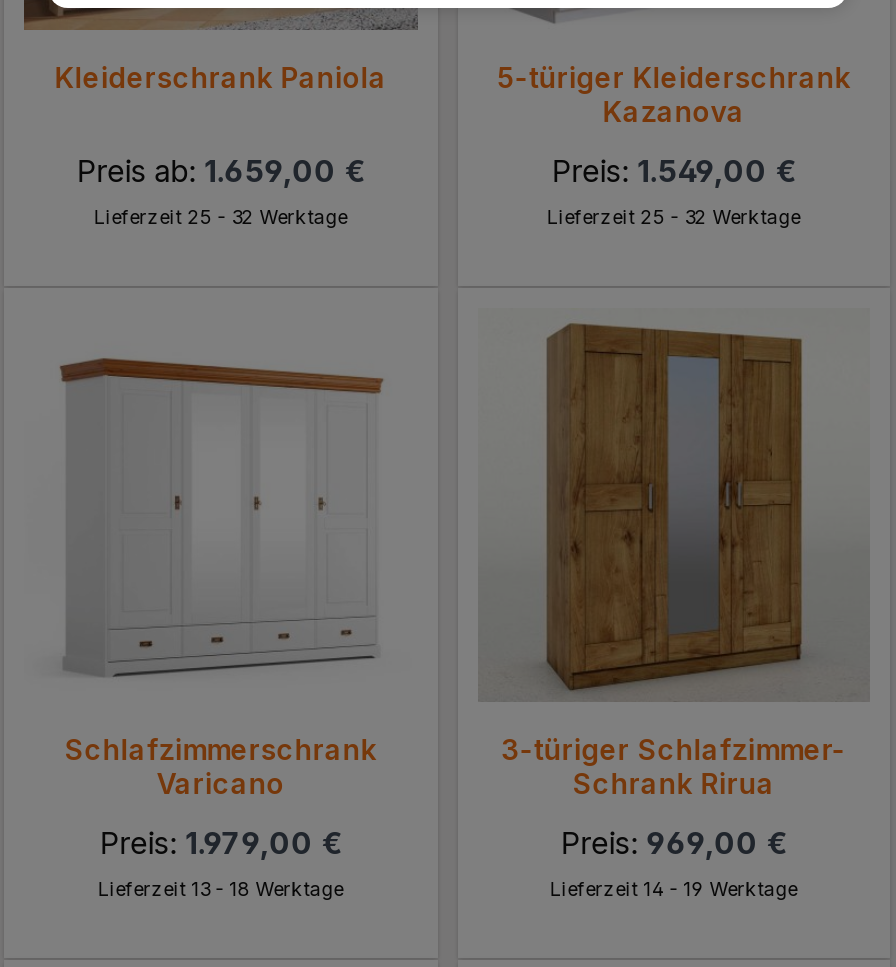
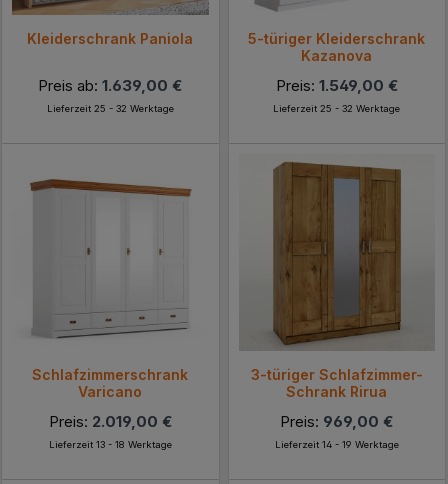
[76,153,364,191] Preis ab: 1.659,00 € -> [38,76,182,95] Preis ab: 1.639,00 €
[100,824,342,862] Preis: 1.979,00 € -> [49,412,172,431] Preis: 2.019,00 €

